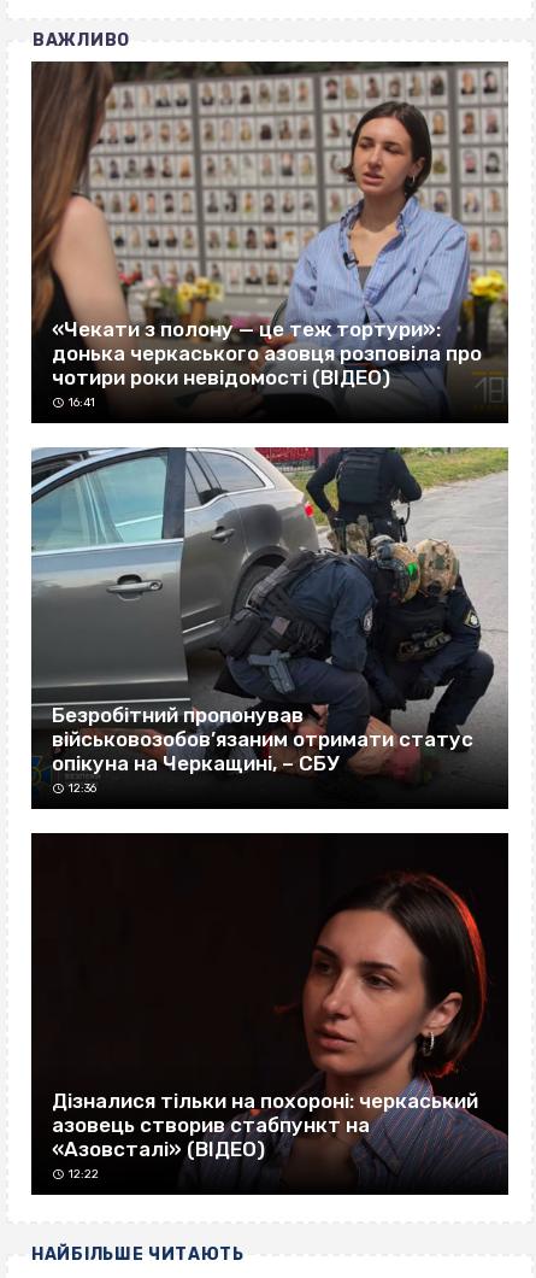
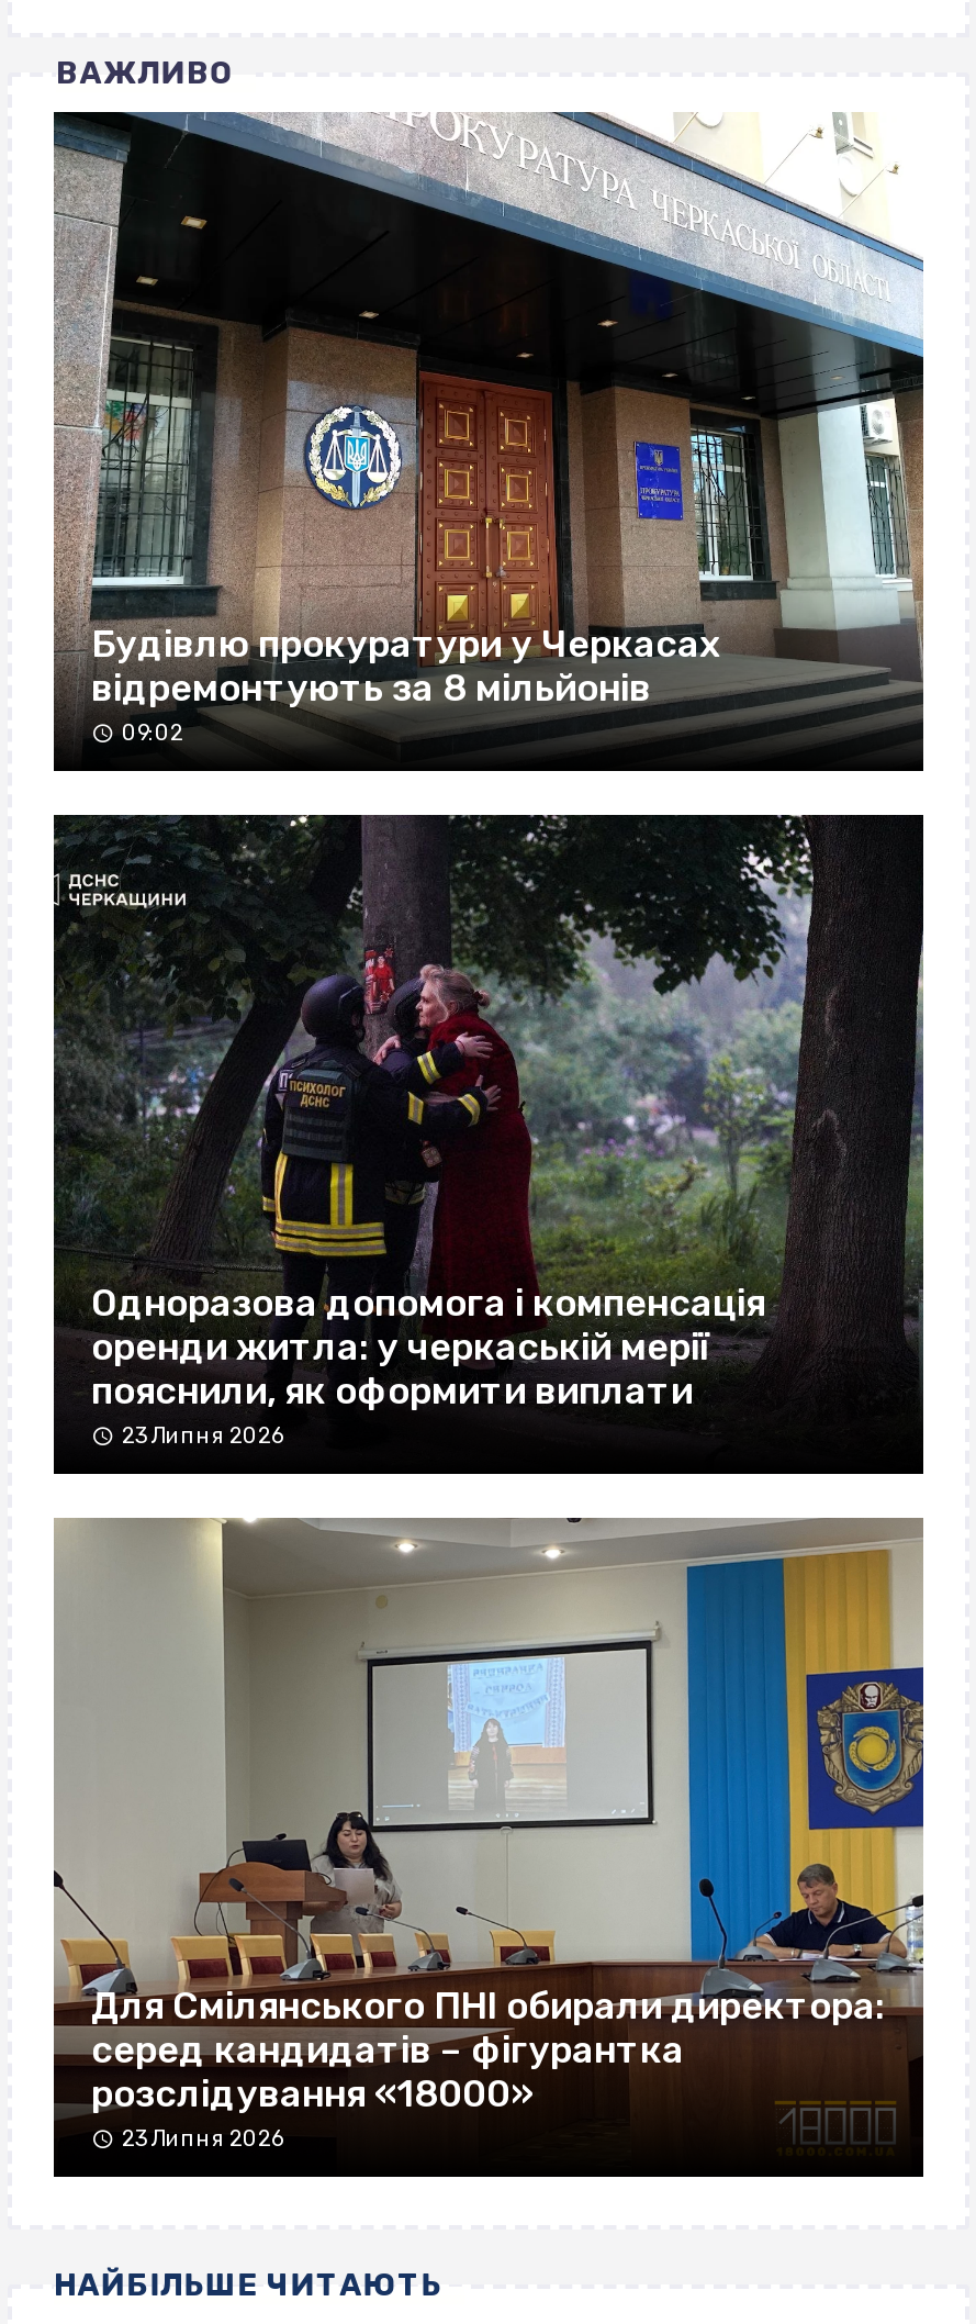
[31,60,510,409] [image] | «Чекати з полону — це теж тортури»: | донька черкаського азовця розповіла про | чотири роки невідомості (ВІДЕО) | 16:41 -> [54,110,923,747] [image] | Будівлю прокуратури у Черкасах | відремонтують за 8 мільйонів | 09:02
[30,446,510,795] [image] | Безробітний пропонував | військовозобов’язаним отримати статус | опікуна на Черкащині, – СБУ | 12:36 -> [52,813,925,1449] [image] | Одноразова допомога і компенсація | оренди житла: у черкаській мерії | пояснили, як оформити виплати | 23 Липня 2026
[31,832,510,1181] [image] | Дізналися тільки на похороні: черкаський | азовець створив стабпункт на | «Азовсталі» (ВІДЕО) | 12:22 -> [52,1518,925,2152] [image] | Для Смілянського ПНІ обирали директора: | серед кандидатів – фігурантка | розслідування «18000» | 23 Липня 2026

